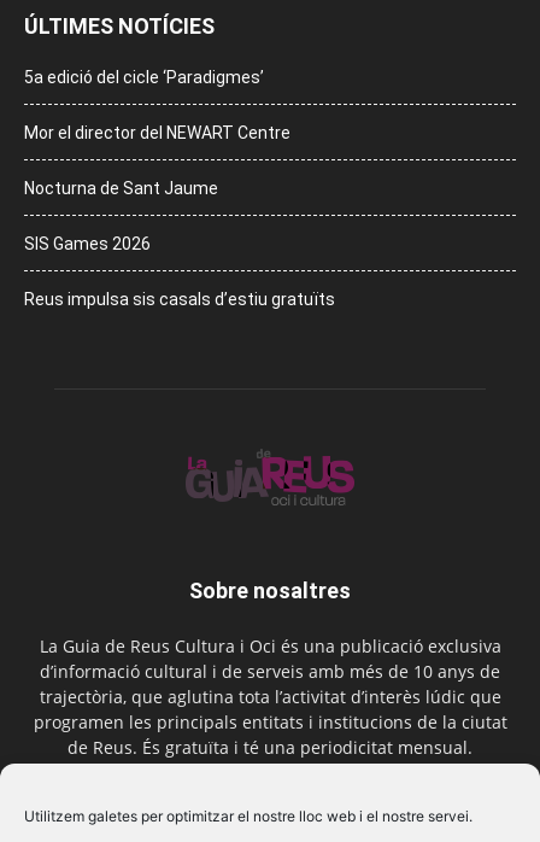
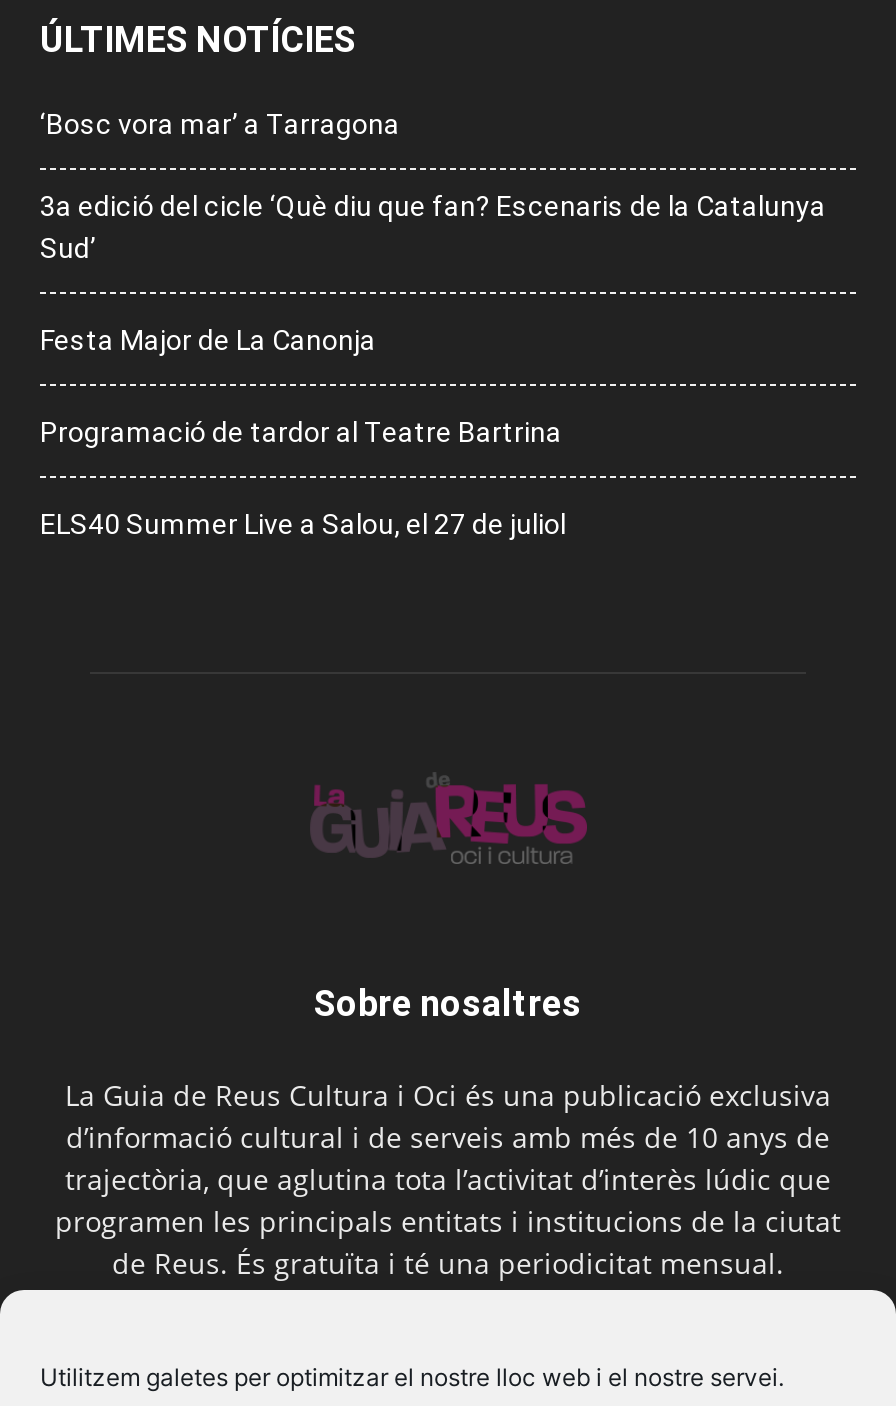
[24,68,264,87] 5a edició del cicle ‘Paradigmes’ -> [40,107,400,139] ‘Bosc vora mar’ a Tarragona
[24,124,290,143] Mor el director del NEWART Centre -> [40,189,826,263] 3a edició del cicle ‘Què diu que fan? Escenaris de la Catalunya | Sud’
[24,179,218,198] Nocturna de Sant Jaume -> [40,323,376,355] Festa Major de La Canonja
[24,235,151,254] SIS Games 2026 -> [40,415,562,447] Programació de tardor al Teatre Bartrina
[24,290,335,309] Reus impulsa sis casals d’estiu gratuïts -> [40,507,566,539] ELS40 Summer Live a Salou, el 27 de juliol

